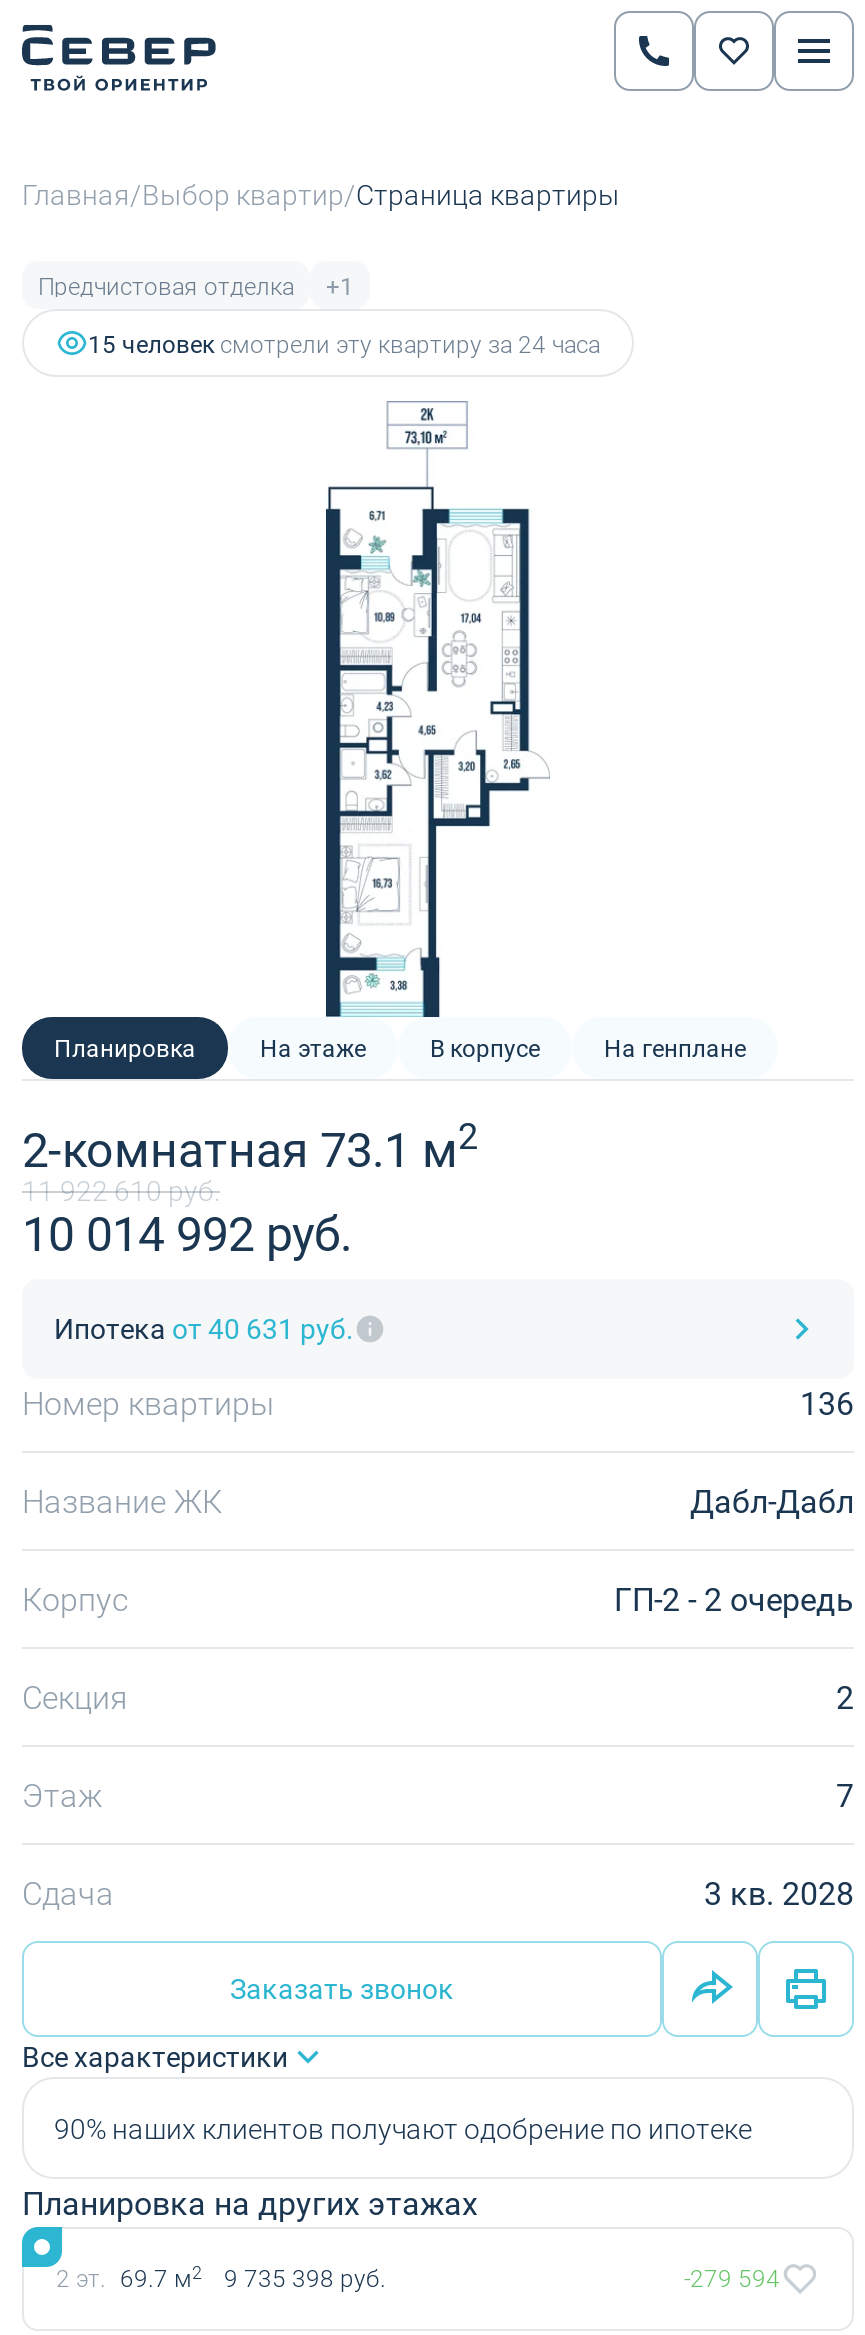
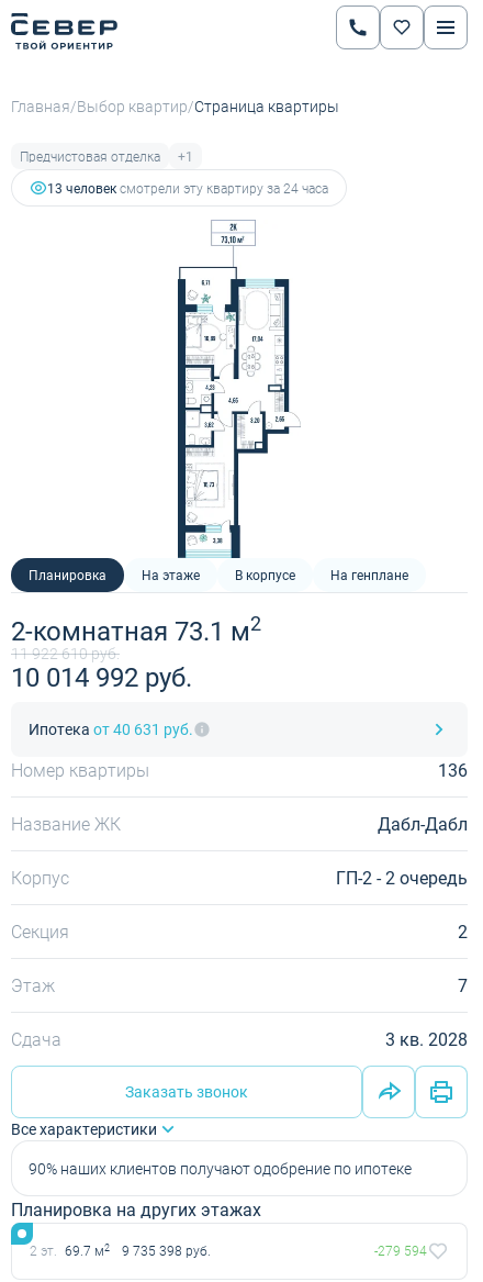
[88,327,600,359] 15 человек смотрели эту квартиру за 24 часа -> [47,179,328,197] 13 человек смотрели эту квартиру за 24 часа

